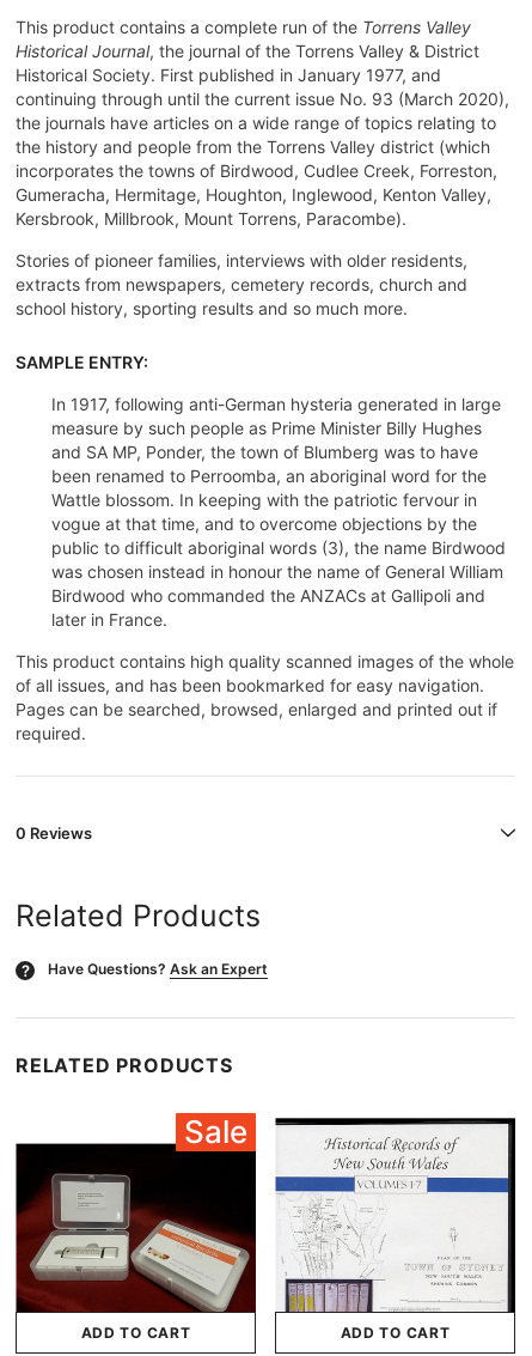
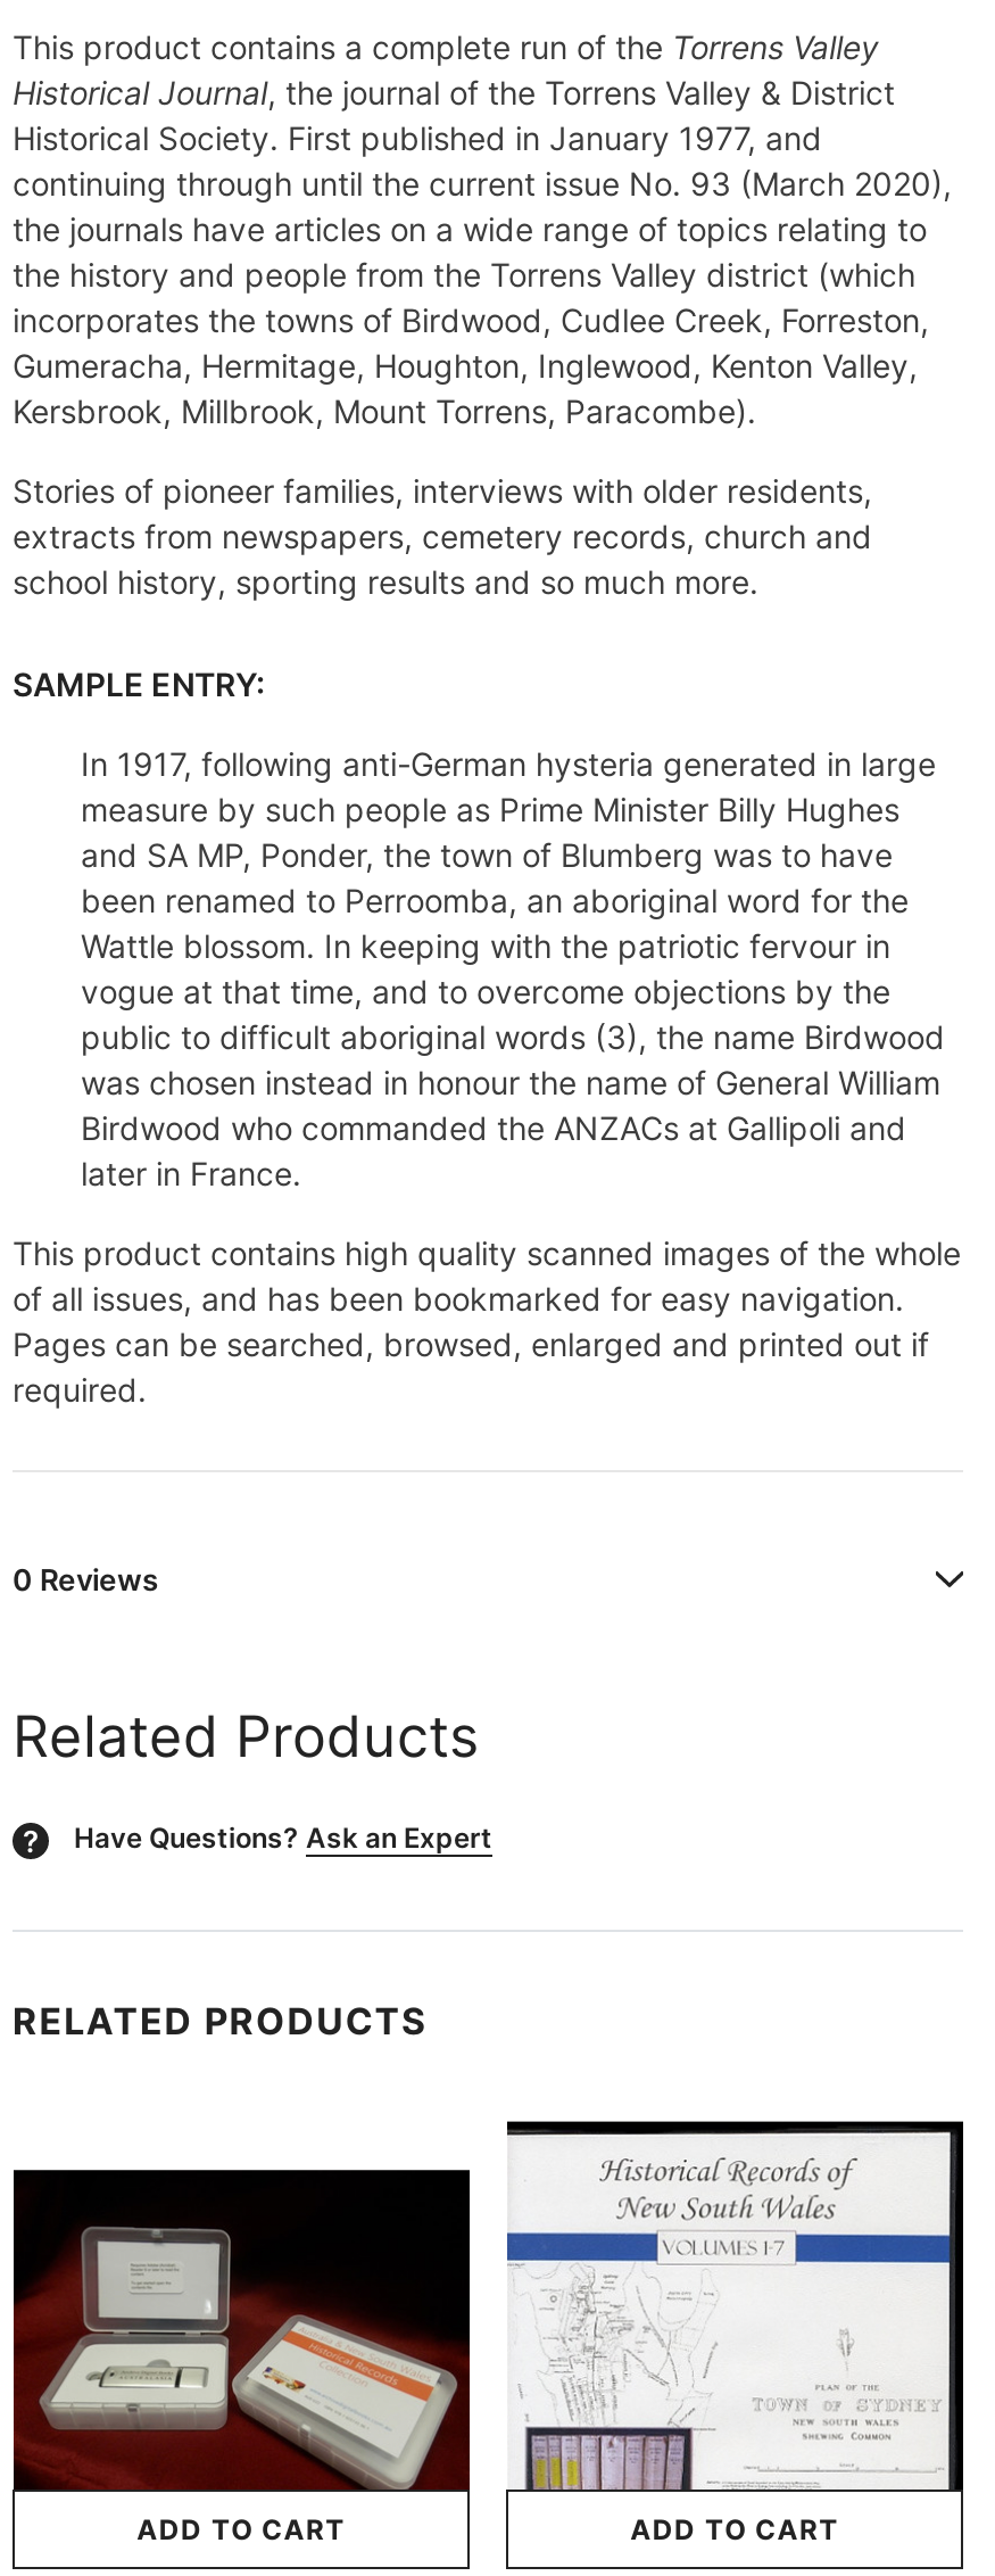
[184,1113,247,1150] Sale -> none

